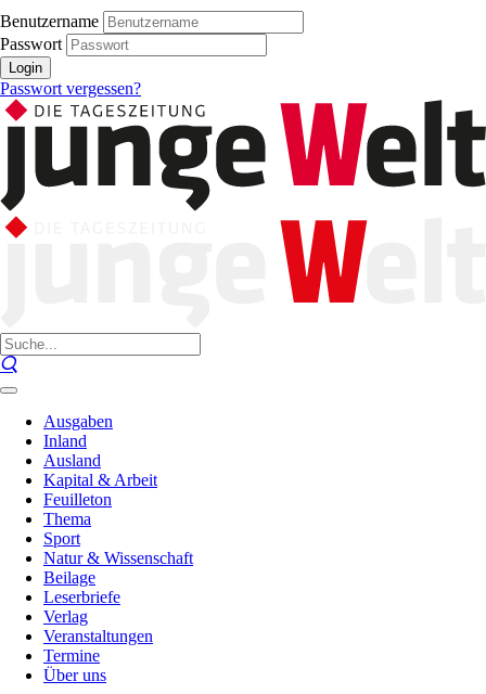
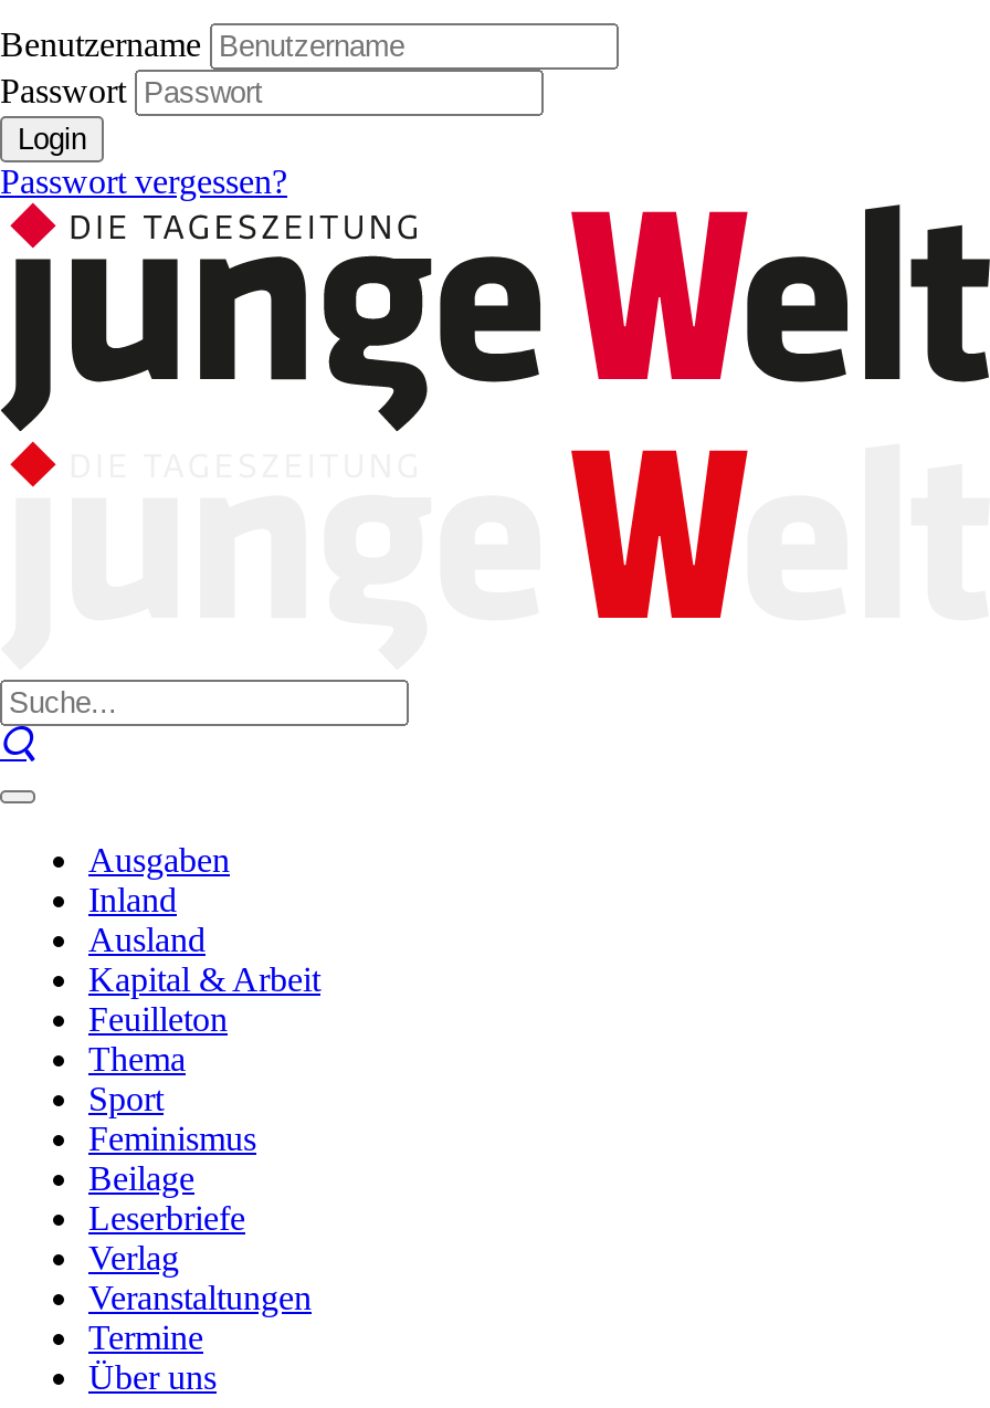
[43,549,193,567] Natur & Wissenschaft -> [88,1120,256,1157] Feminismus

